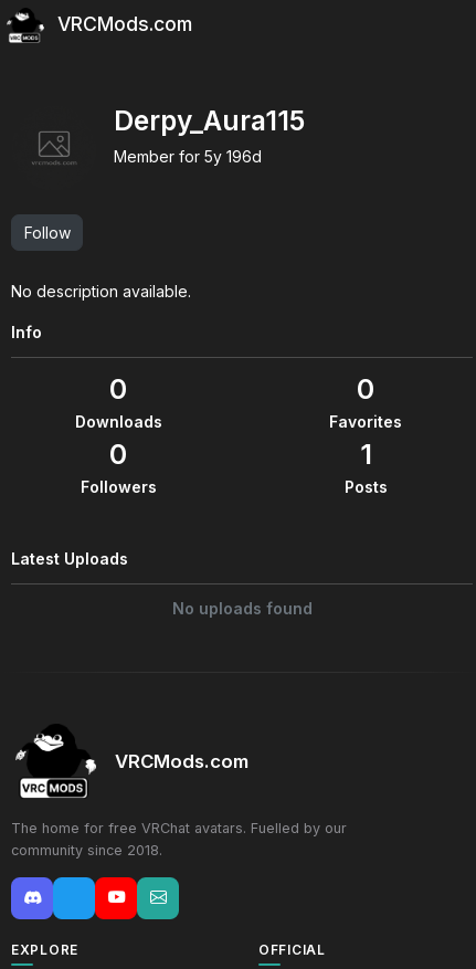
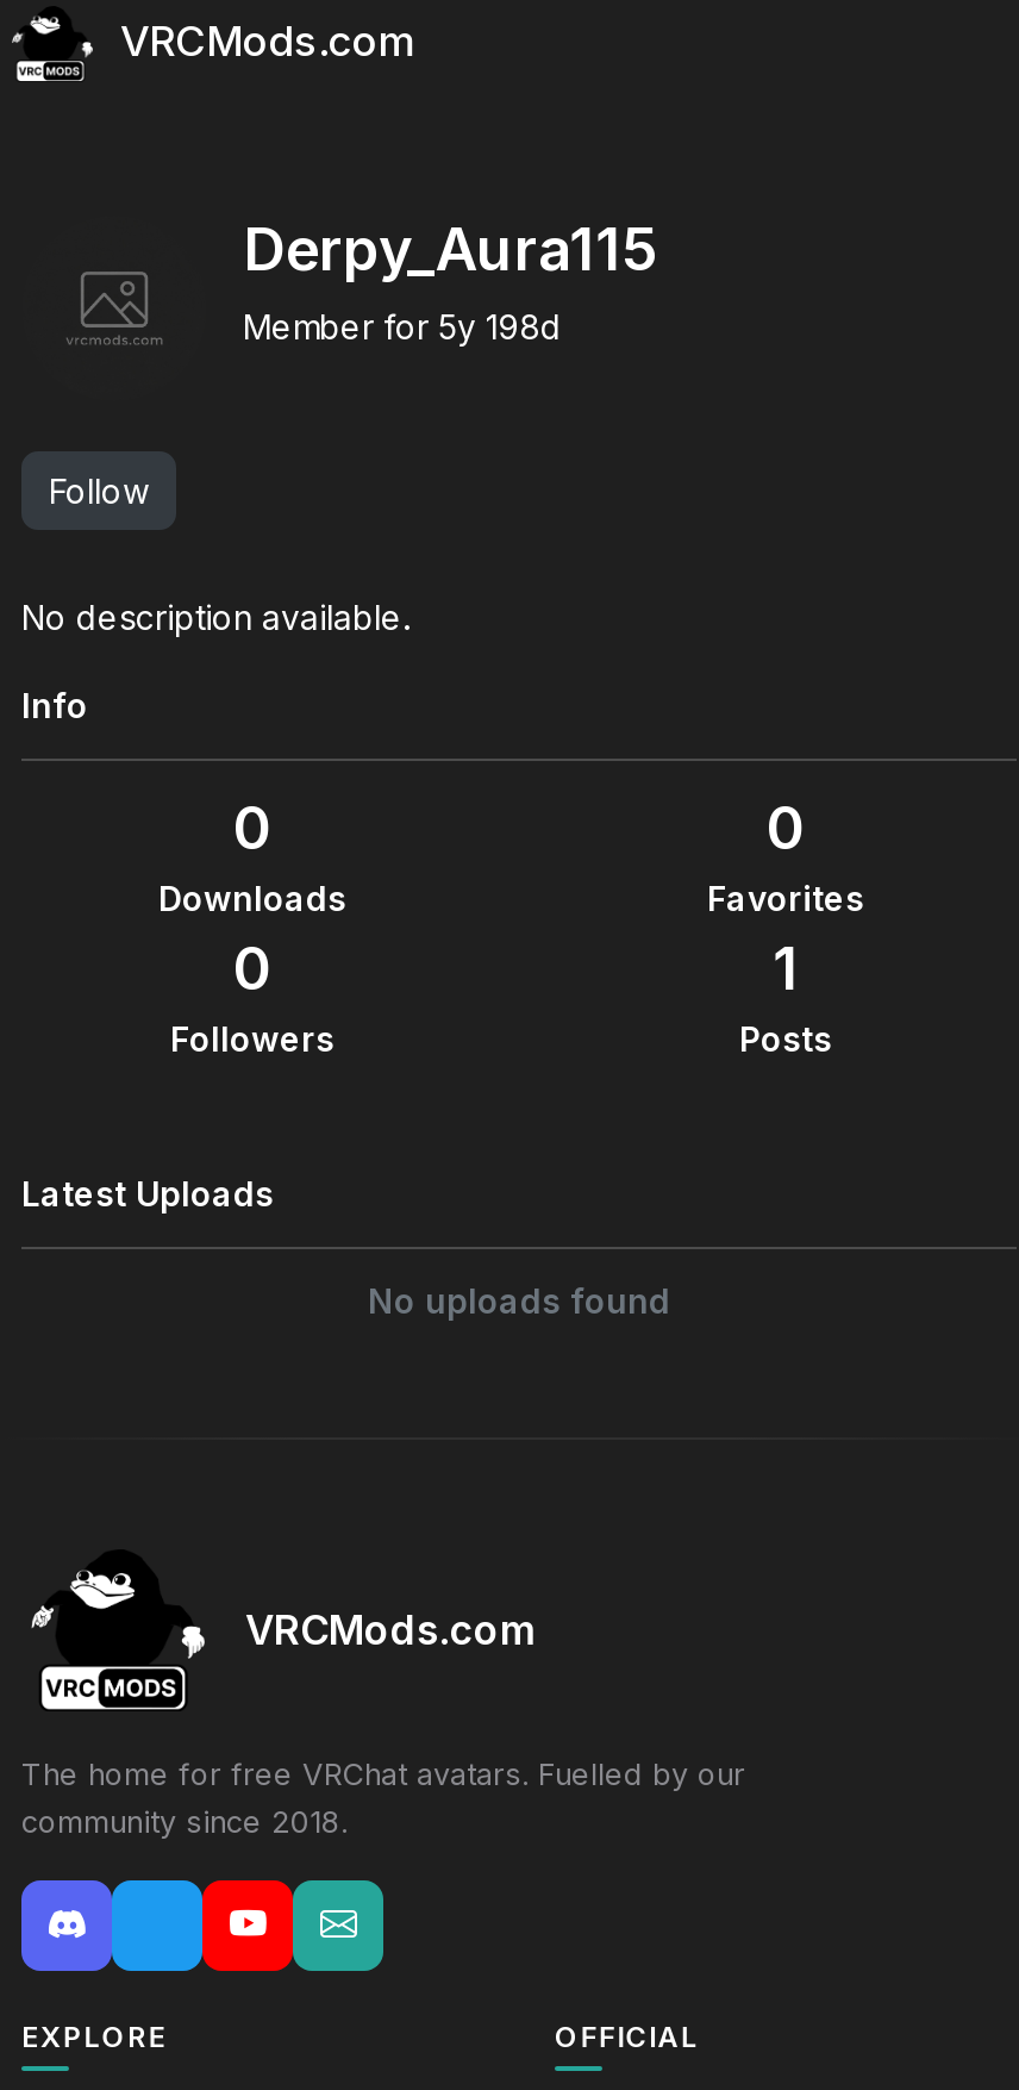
[114,147,262,165] Member for 5y 196d -> [243,305,562,346] Member for 5y 198d

